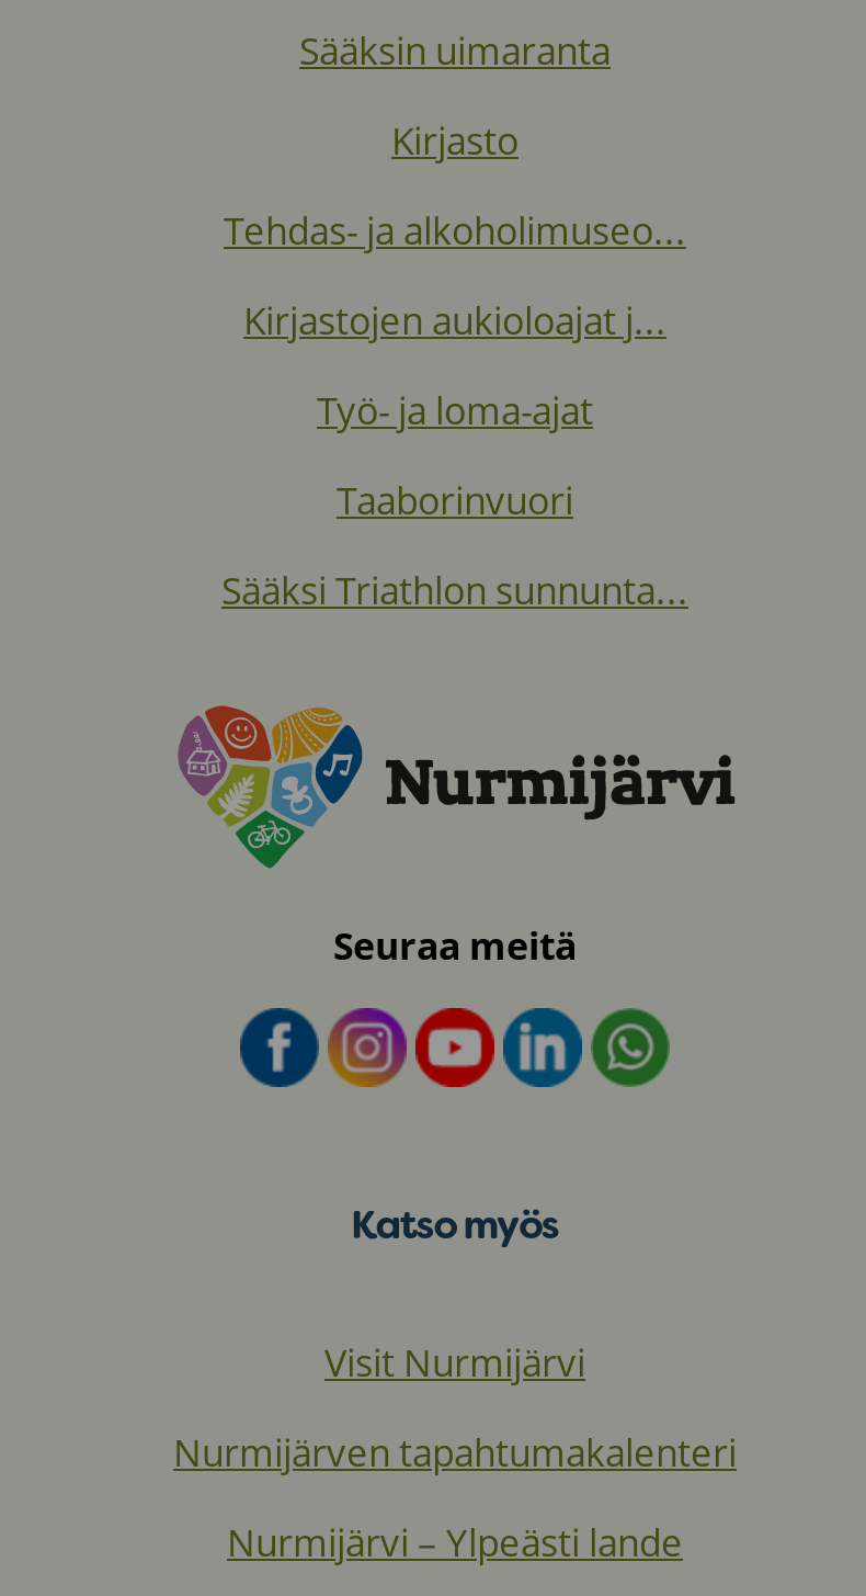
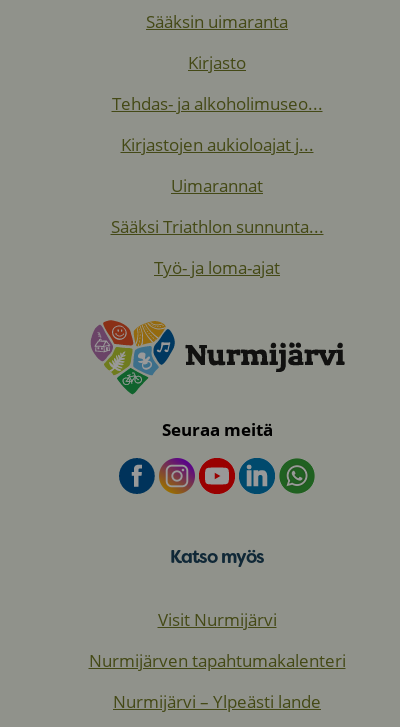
moved [317,385,593,435] -> [154,256,280,279]: Työ- ja loma-ajat
[337,475,573,525] Taaborinvuori -> [171,174,263,197] Uimarannat
moved [221,565,688,615] -> [110,215,323,238]: Sääksi Triathlon sunnunta...

